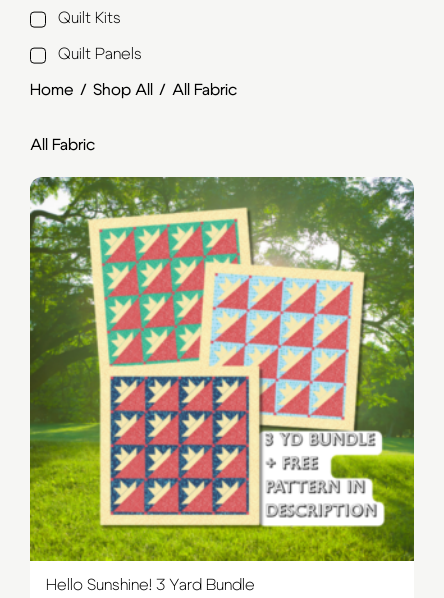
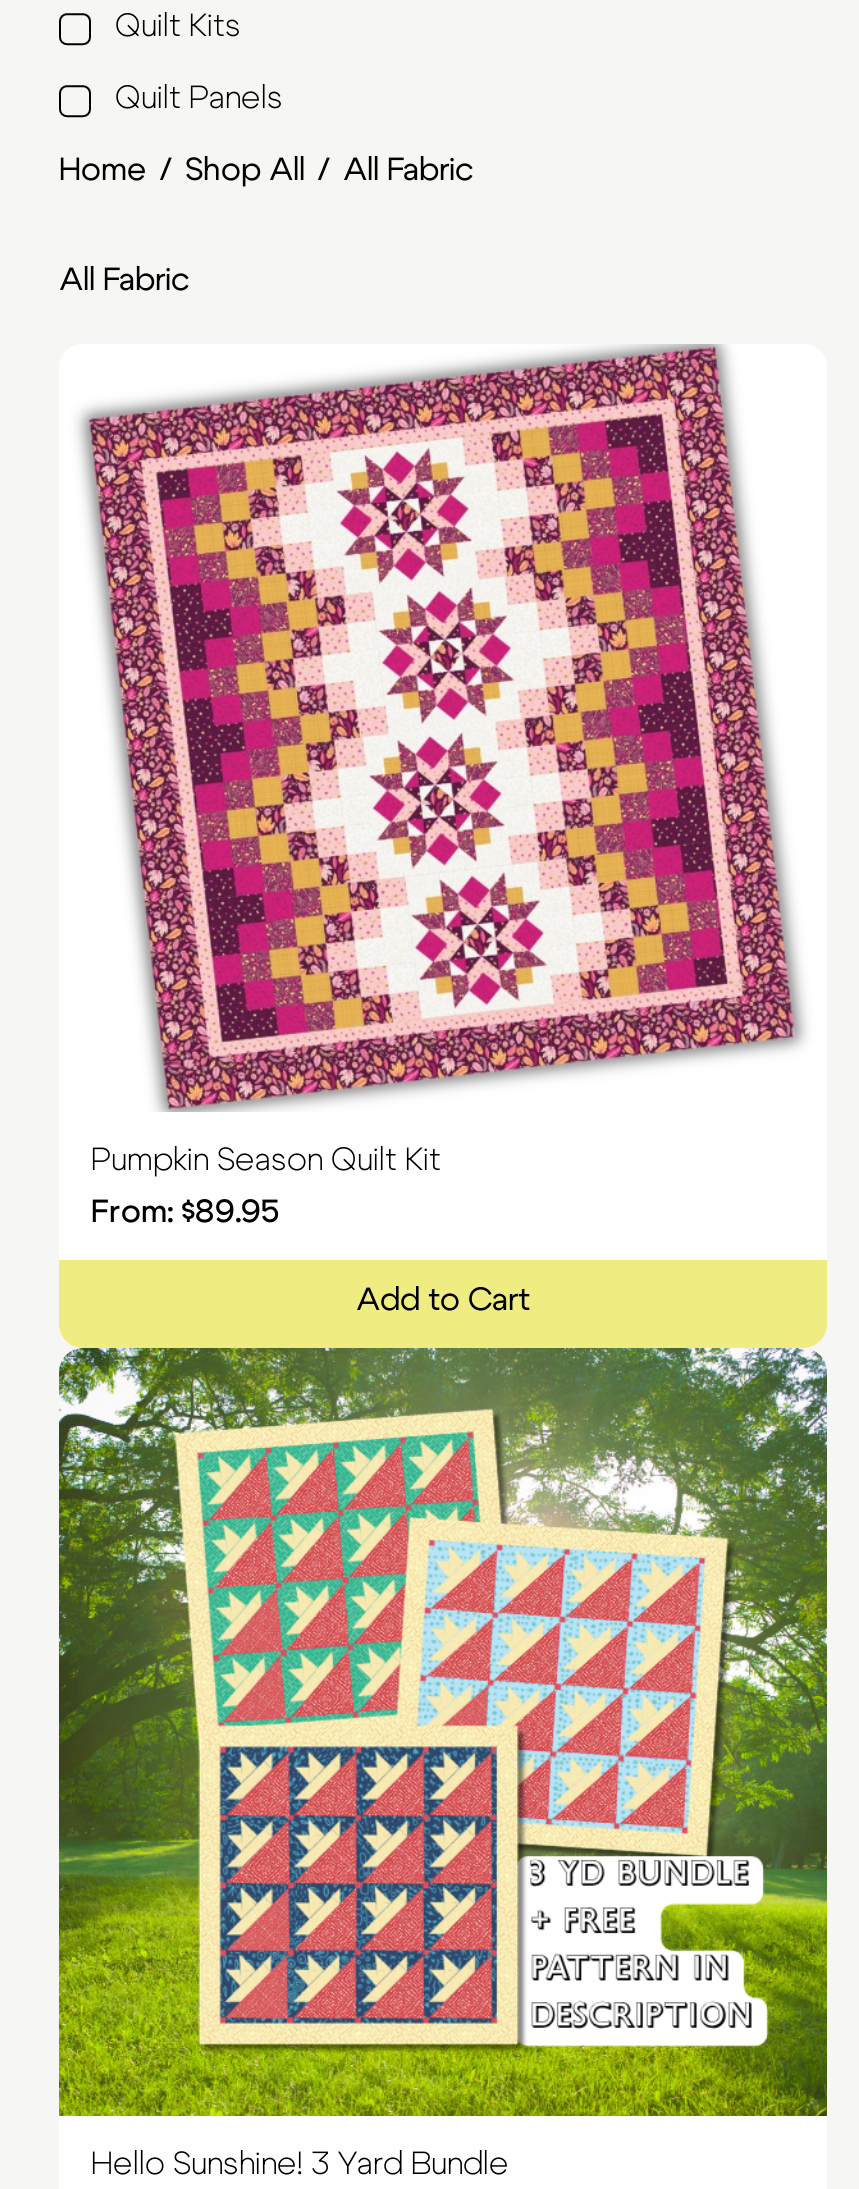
none -> [59,346,801,1316] [image] | Pumpkin Season Quilt Kit | From: $89.95 | Add to Cart

